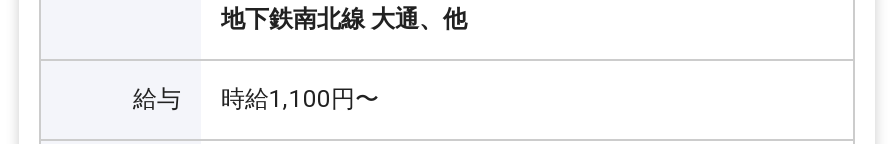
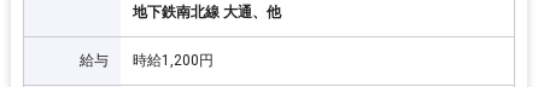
[133,85,403,113] 給与 時給1,100円〜 -> [80,51,228,68] 給与 時給1,200円

